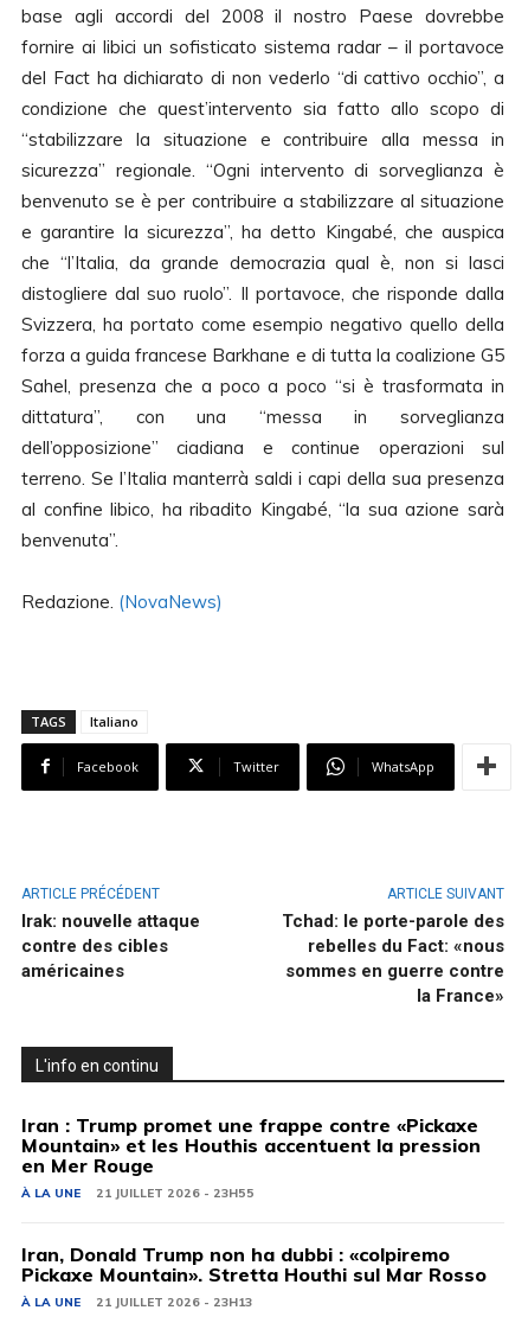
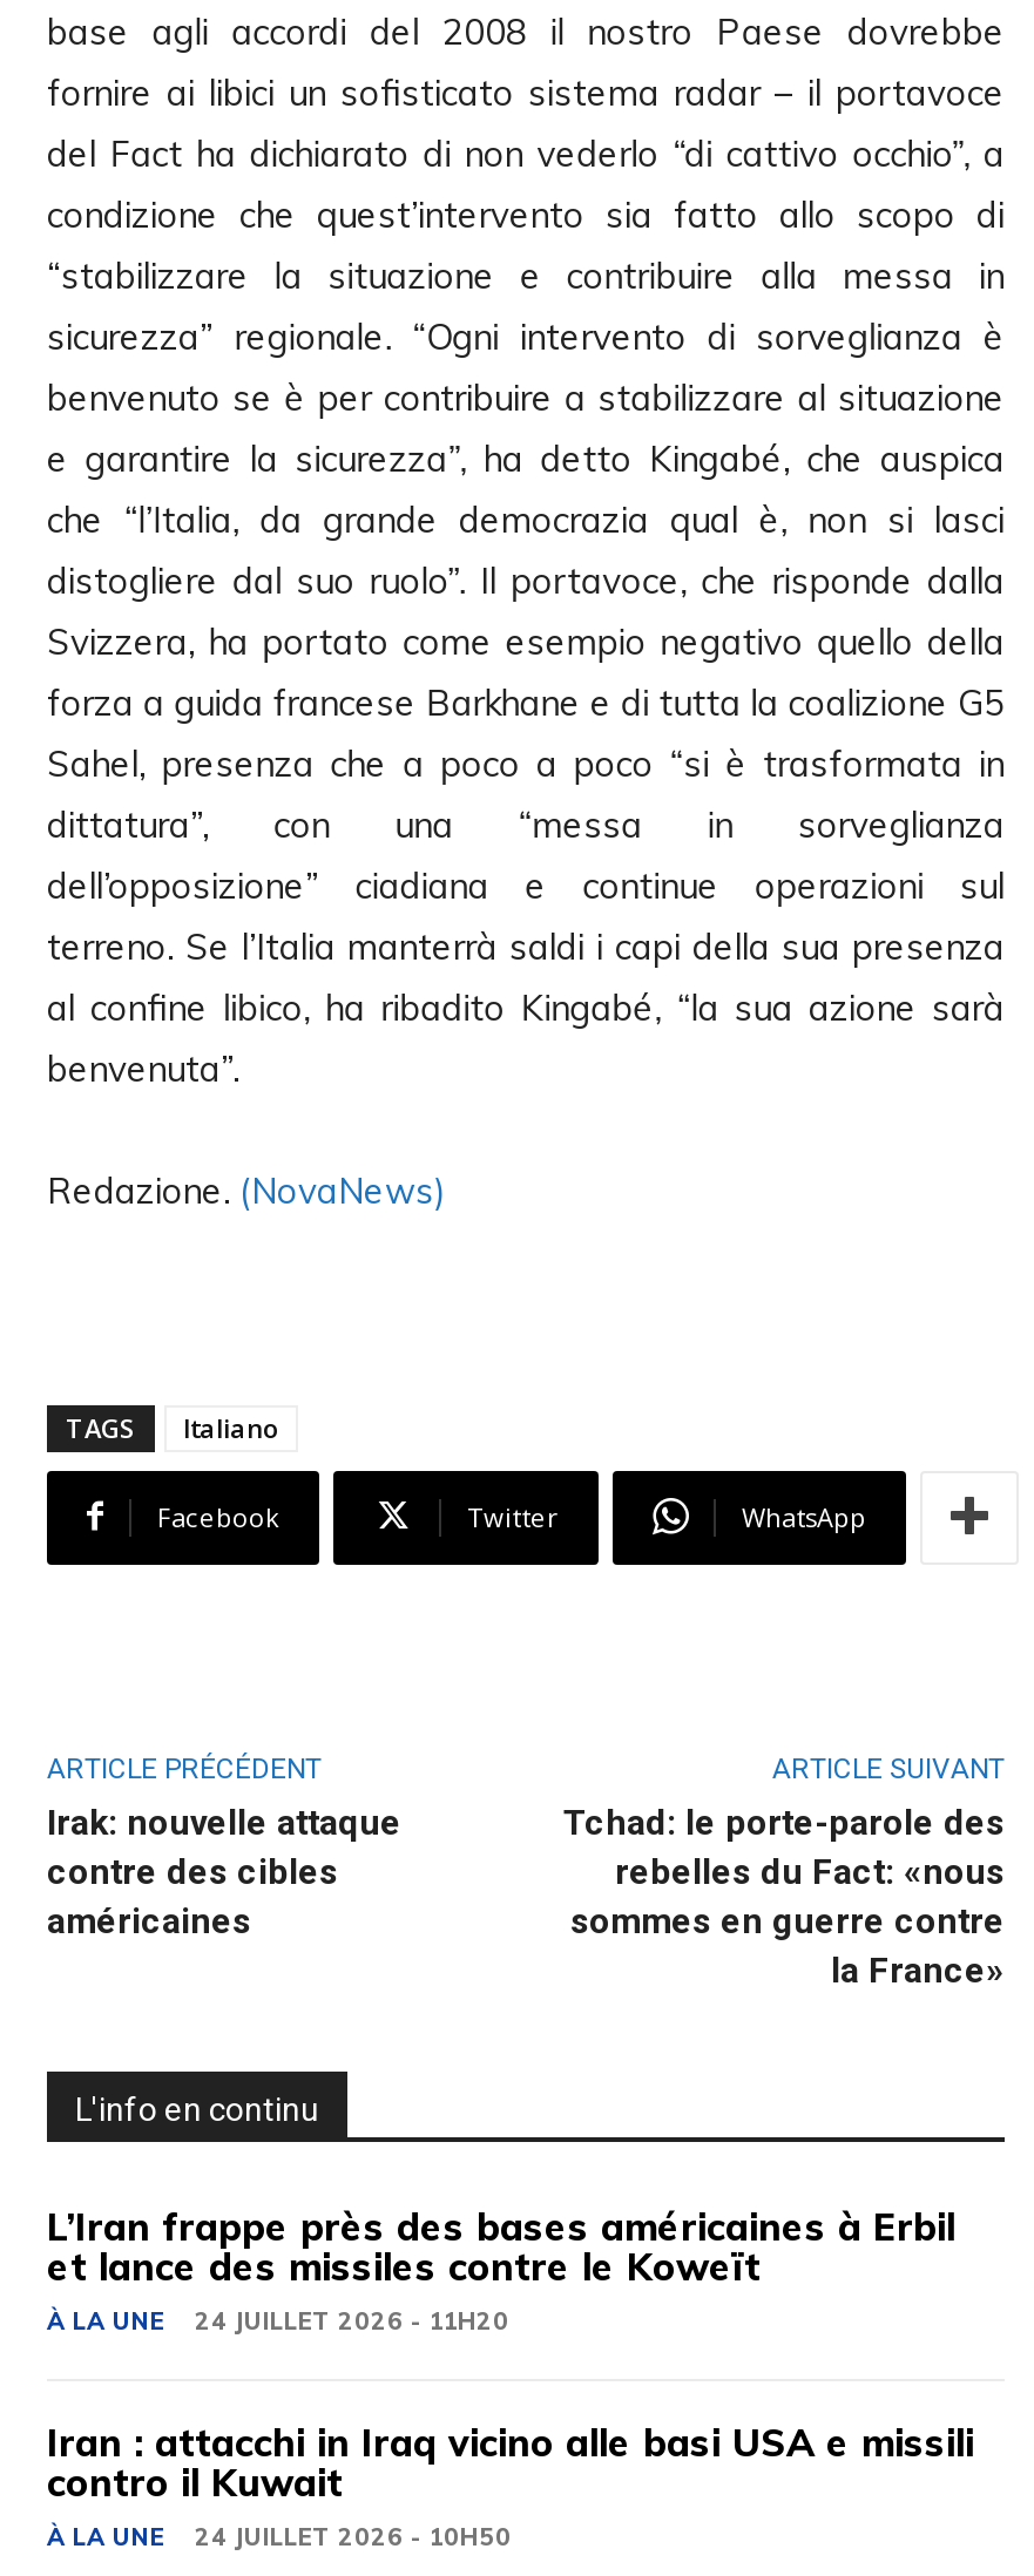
[21,1113,481,1177] Iran : Trump promet une frappe contre «Pickaxe | Mountain» et les Houthis accentuent la pression | en Mer Rouge -> [47,2203,955,2289] L’Iran frappe près des bases américaines à Erbil | et lance des missiles contre le Koweït
[21,1185,255,1201] À LA UNE 21 JUILLET 2026 - 23H55 -> [47,2306,509,2336] À LA UNE 24 JUILLET 2026 - 11H20
[21,1242,487,1286] Iran, Donald Trump non ha dubbi : «colpiremo | Pickaxe Mountain». Stretta Houthi sul Mar Rosso -> [47,2418,974,2505] Iran : attacchi in Iraq vicino alle basi USA e missili | contro il Kuwait
[21,1294,252,1310] À LA UNE 21 JUILLET 2026 - 23H13 -> [47,2522,512,2552] À LA UNE 24 JUILLET 2026 - 10H50

